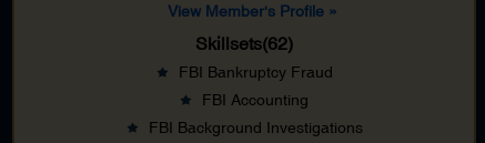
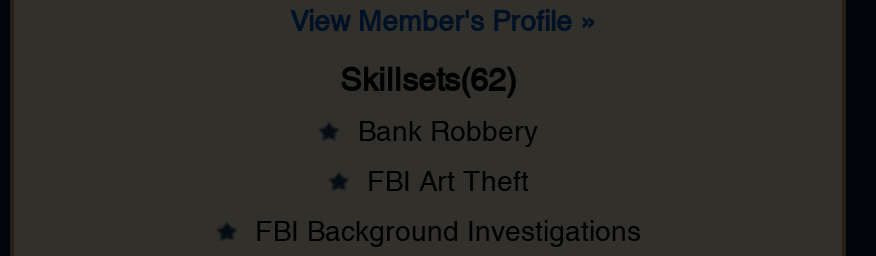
[178,64,332,81] FBI Bankruptcy Fraud -> [358,115,538,147] Bank Robbery
[202,91,309,109] FBI Accounting -> [367,165,529,197] FBI Art Theft

